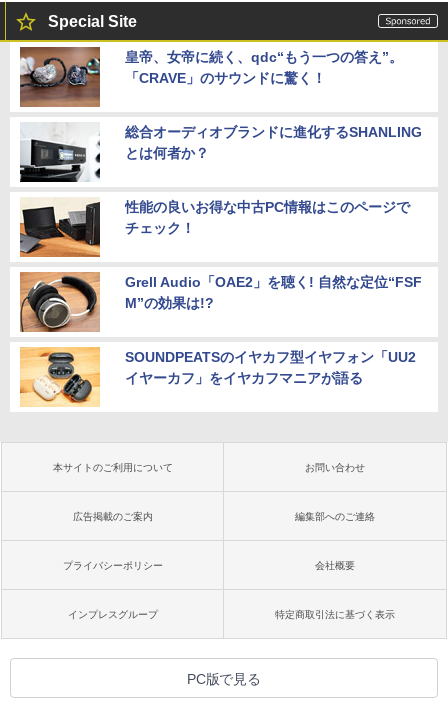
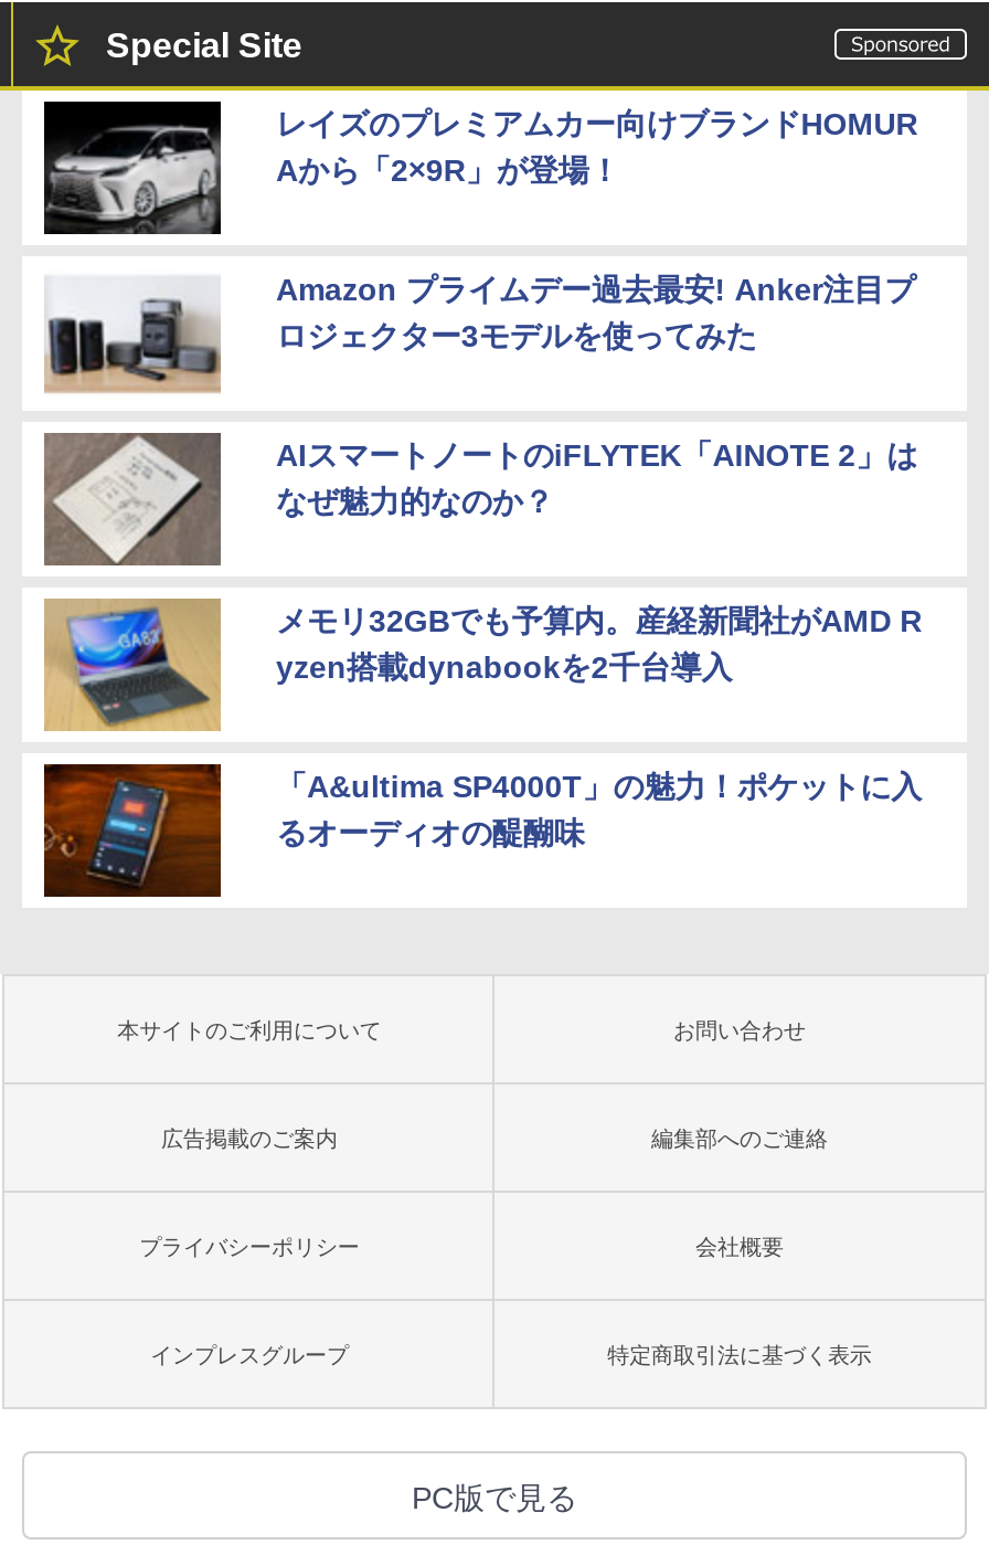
[19,46,403,108] [image] | 皇帝、女帝に続く、qdc“もう一つの答え”。 | 「CRAVE」のサウンドに驚く！ -> [42,99,918,236] [image] | レイズのプレミアムカー向けブランドHOMUR | Aから「2×9R」が登場！
[19,124,422,183] [image] | 総合オーディオブランドに進化するSHANLING | とは何者か？ -> [44,271,915,400] [image] | Amazon プライムデー過去最安! Anker注目プ | ロジェクター3モデルを使ってみた
[20,197,410,258] [image] | 性能の良いお得な中古PC情報はこのページで | チェック！ -> [44,431,917,565] [image] | AIスマートノートのiFLYTEK「AINOTE 2」は | なぜ魅力的なのか？
[20,273,422,333] [image] | Grell Audio「OAE2」を聴く! 自然な定位“FSF | M”の効果は!? -> [44,601,922,733] [image] | メモリ32GBでも予算内。産経新聞社がAMD R | yzen搭載dynabookを2千台導入
[19,346,416,407] [image] | SOUNDPEATSのイヤカフ型イヤフォン「UU2 | イヤーカフ」をイヤカフマニアが語る -> [42,762,922,899] [image] | 「A&ultima SP4000T」の魅力！ポケットに入 | るオーディオの醍醐味

